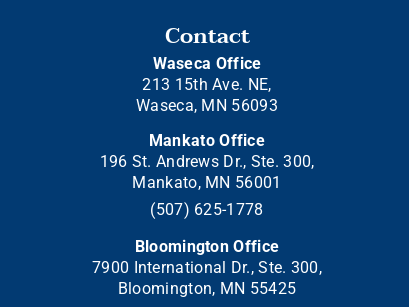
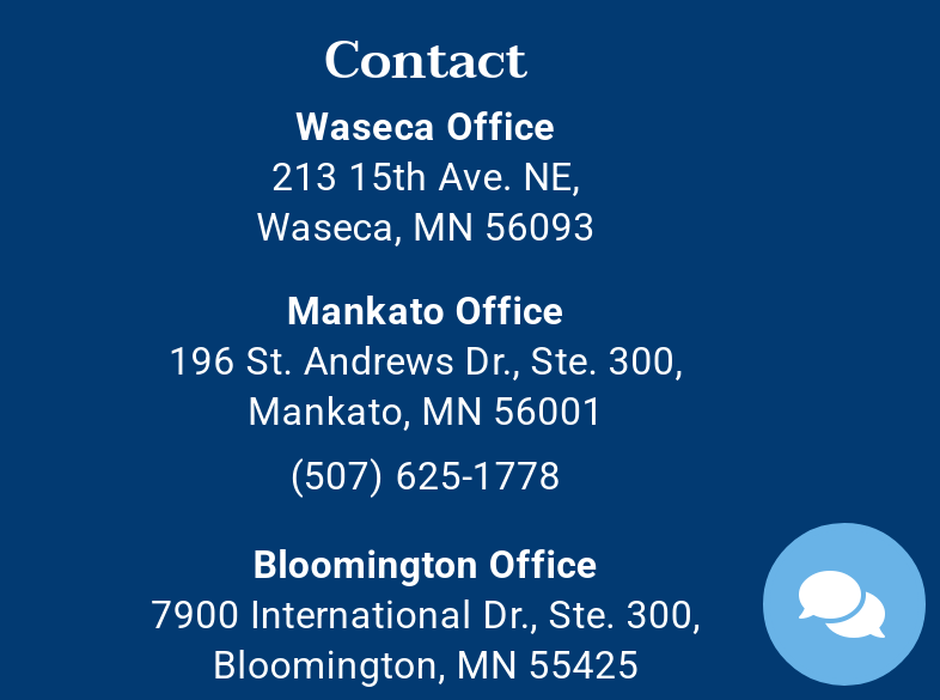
none -> [761,522,928,687] [image]

